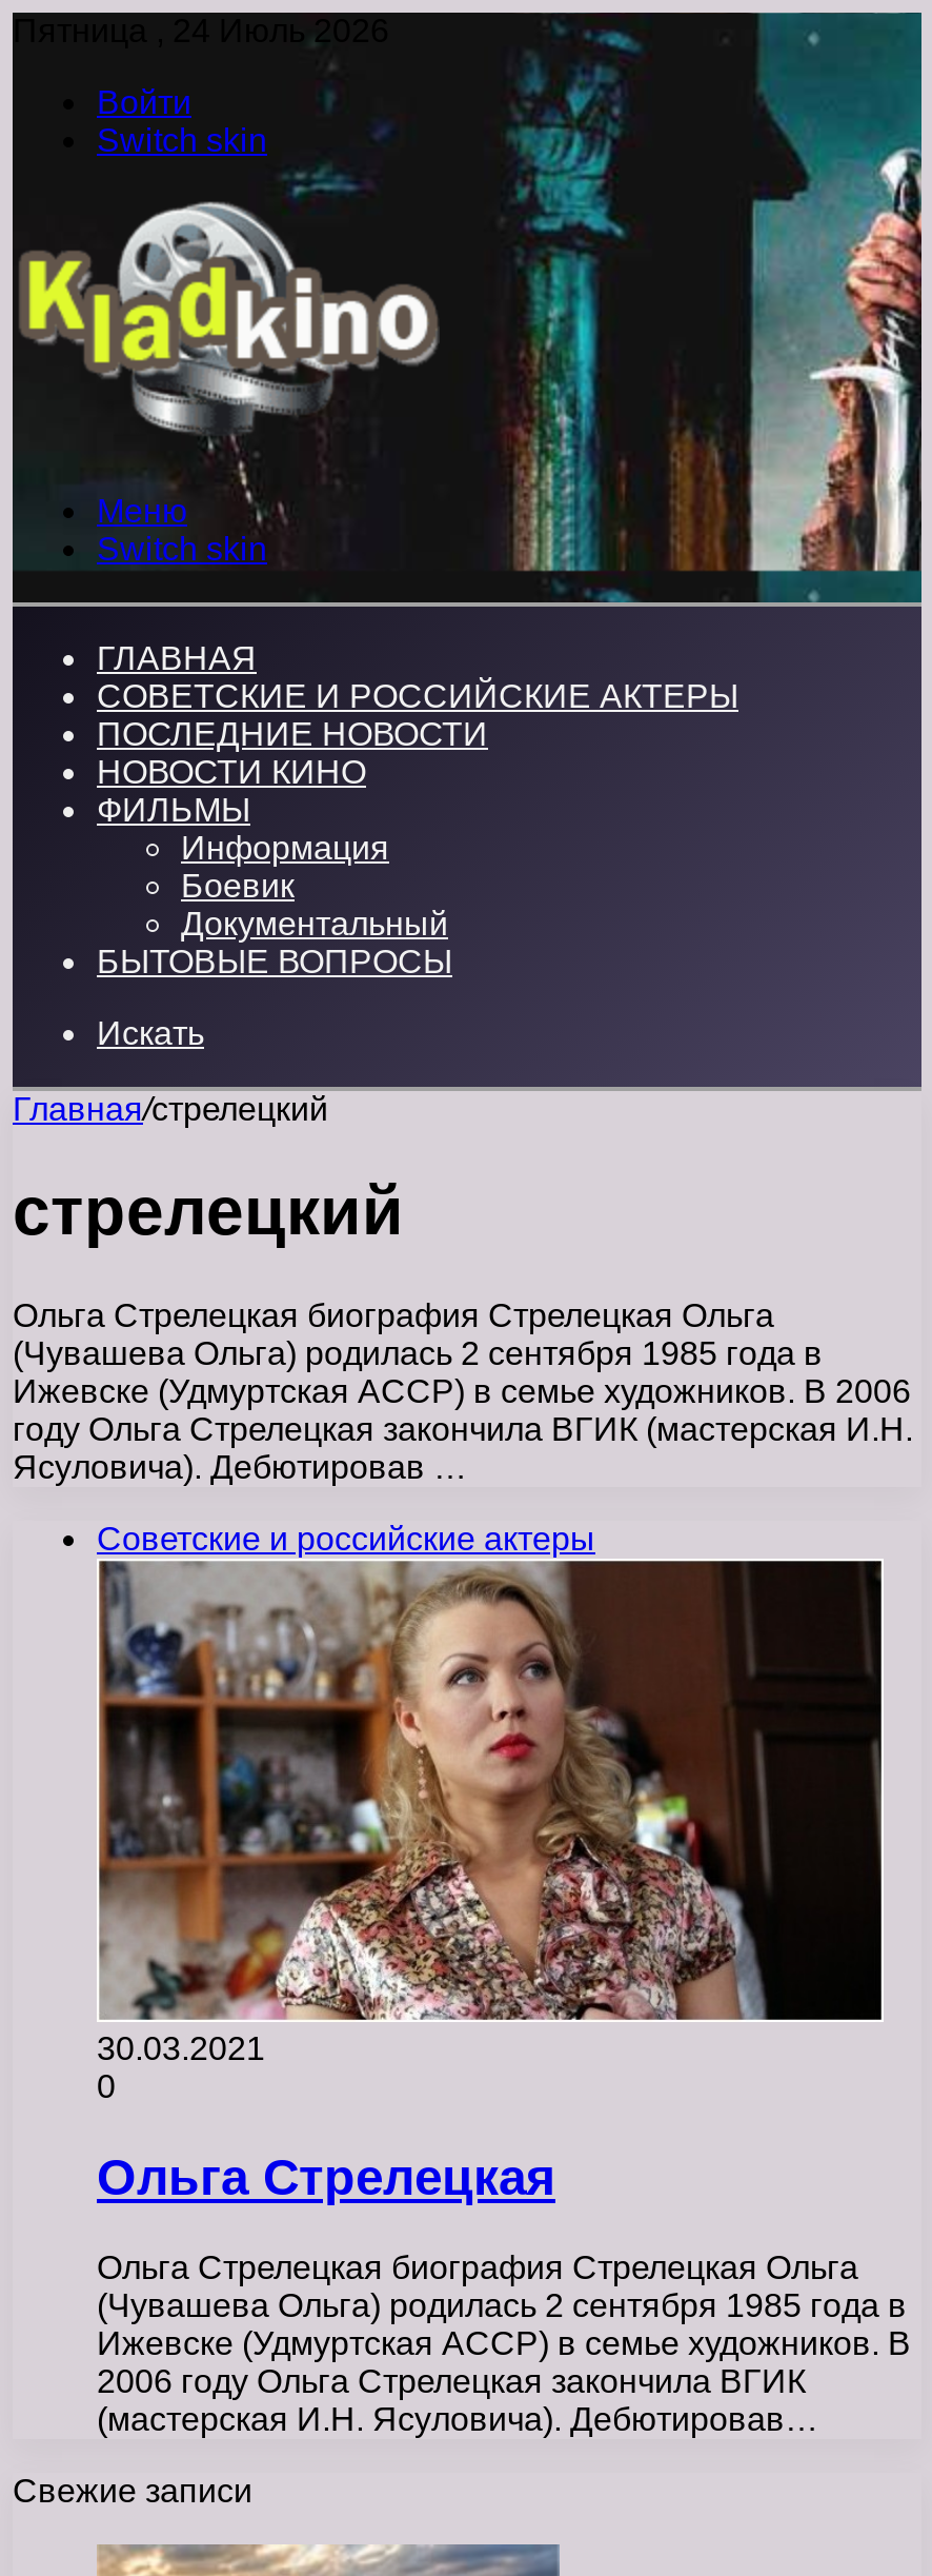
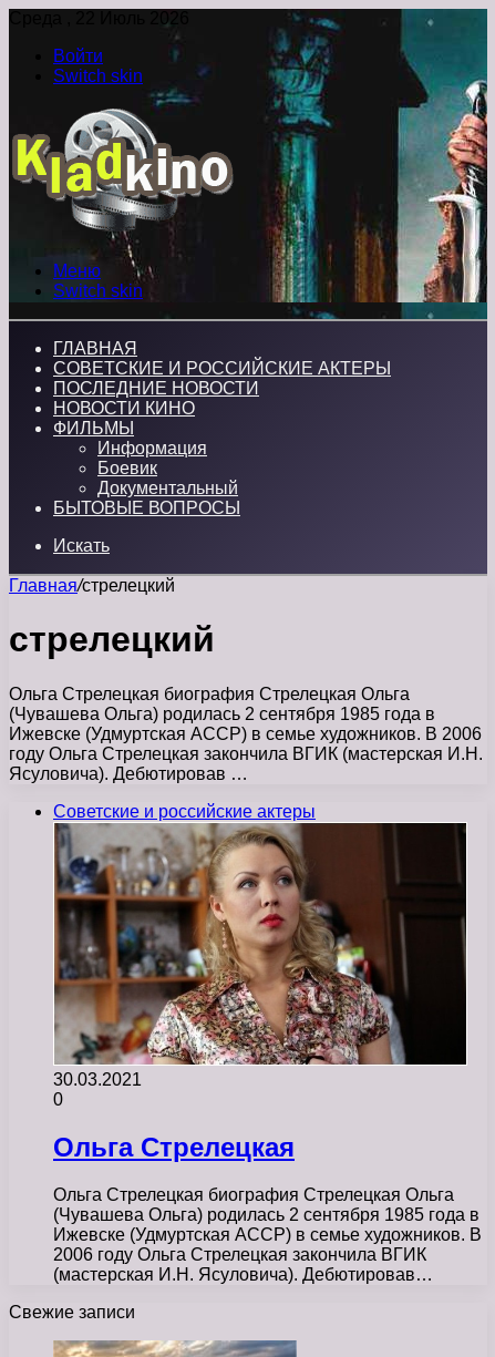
[13,13,389,48] Пятница , 24 Июль 2026 -> [9,9,189,28] Среда , 22 Июль 2026

